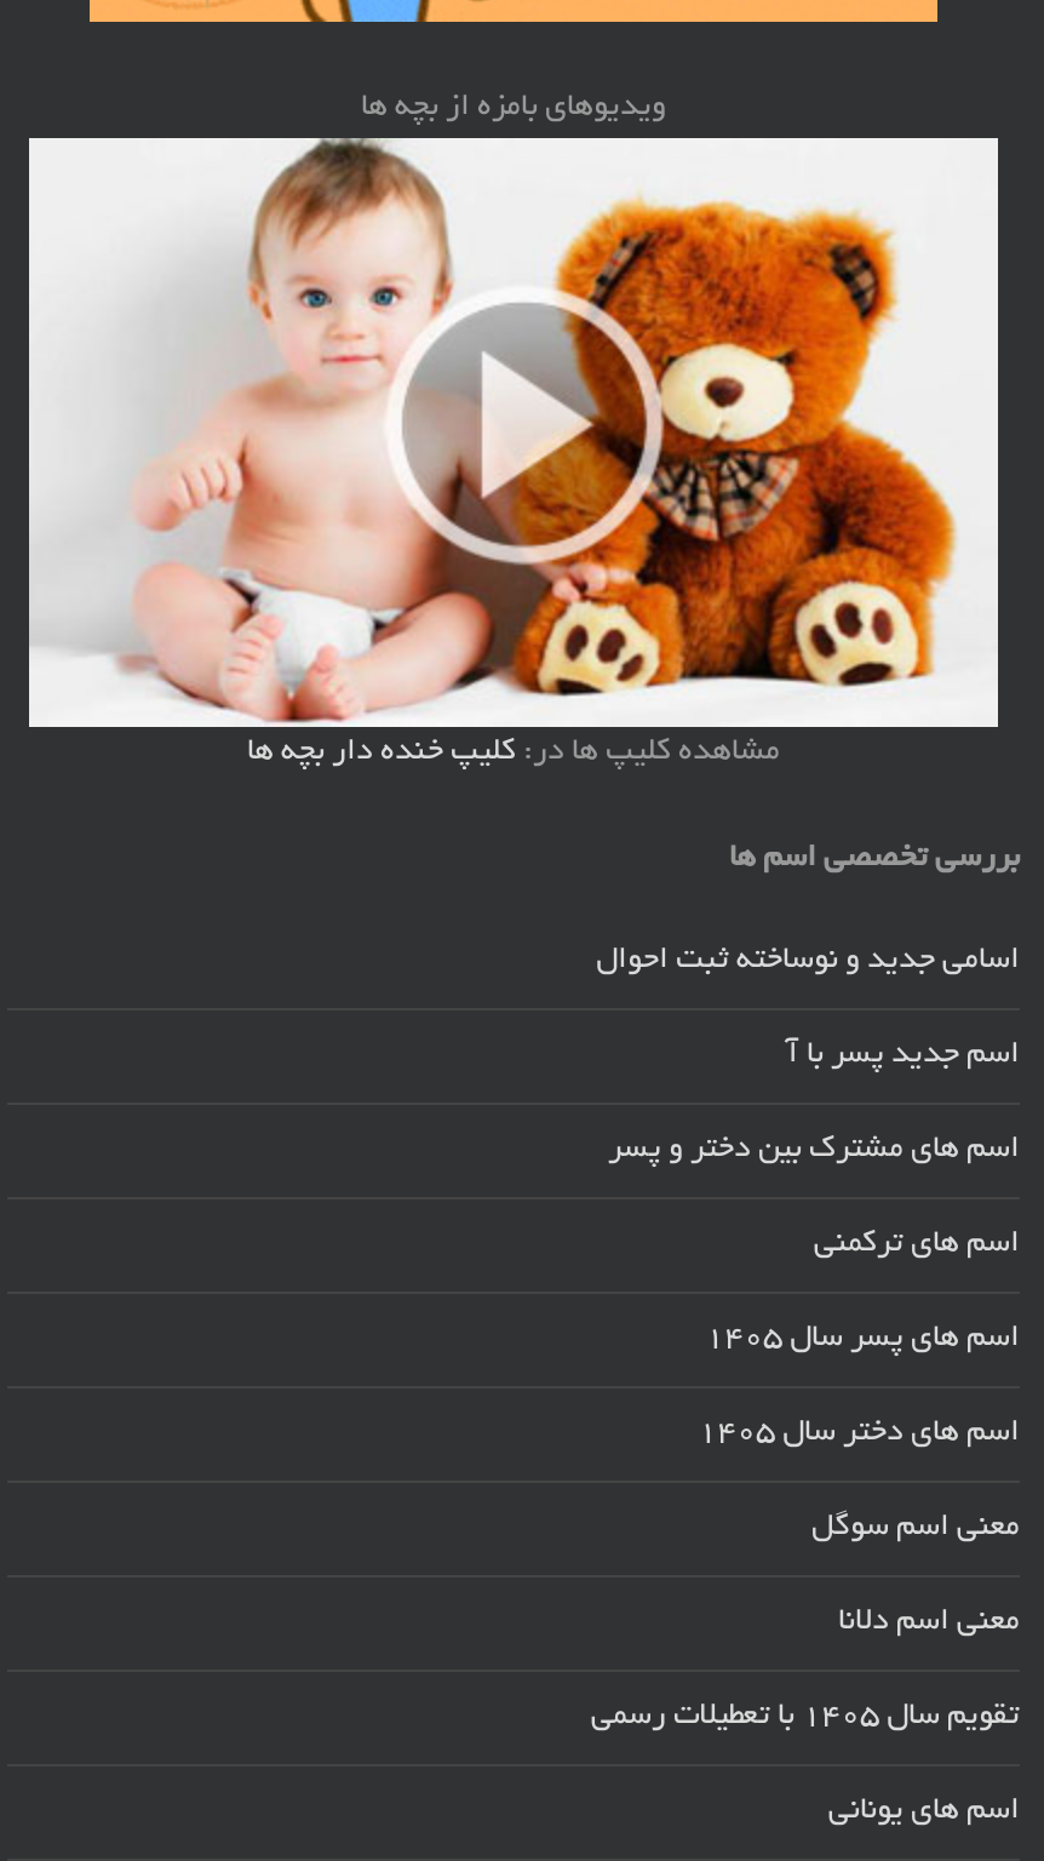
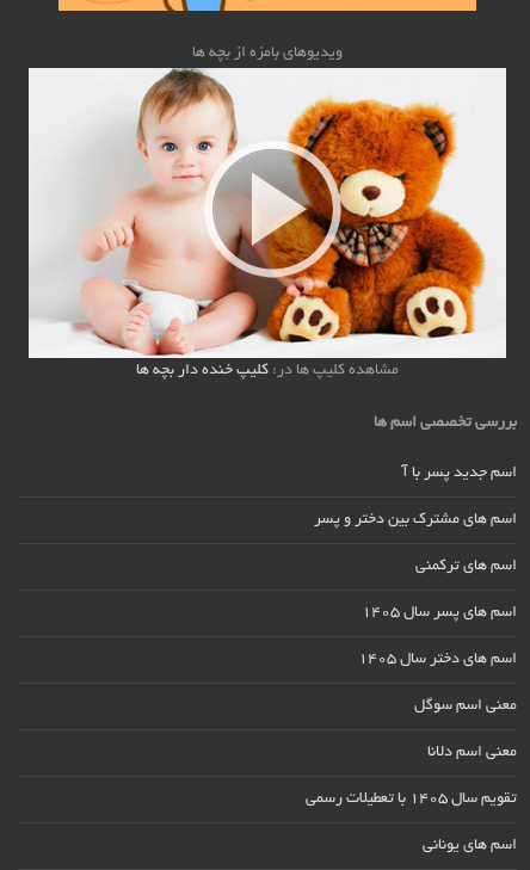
[596,945,1020,978] اسامی جدید و نوساخته ثبت احوال -> none

